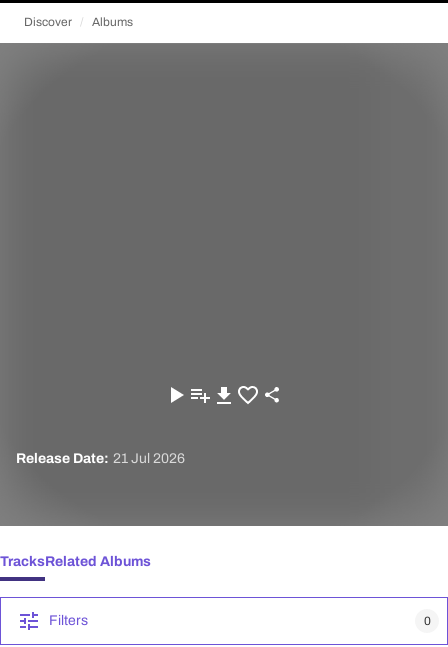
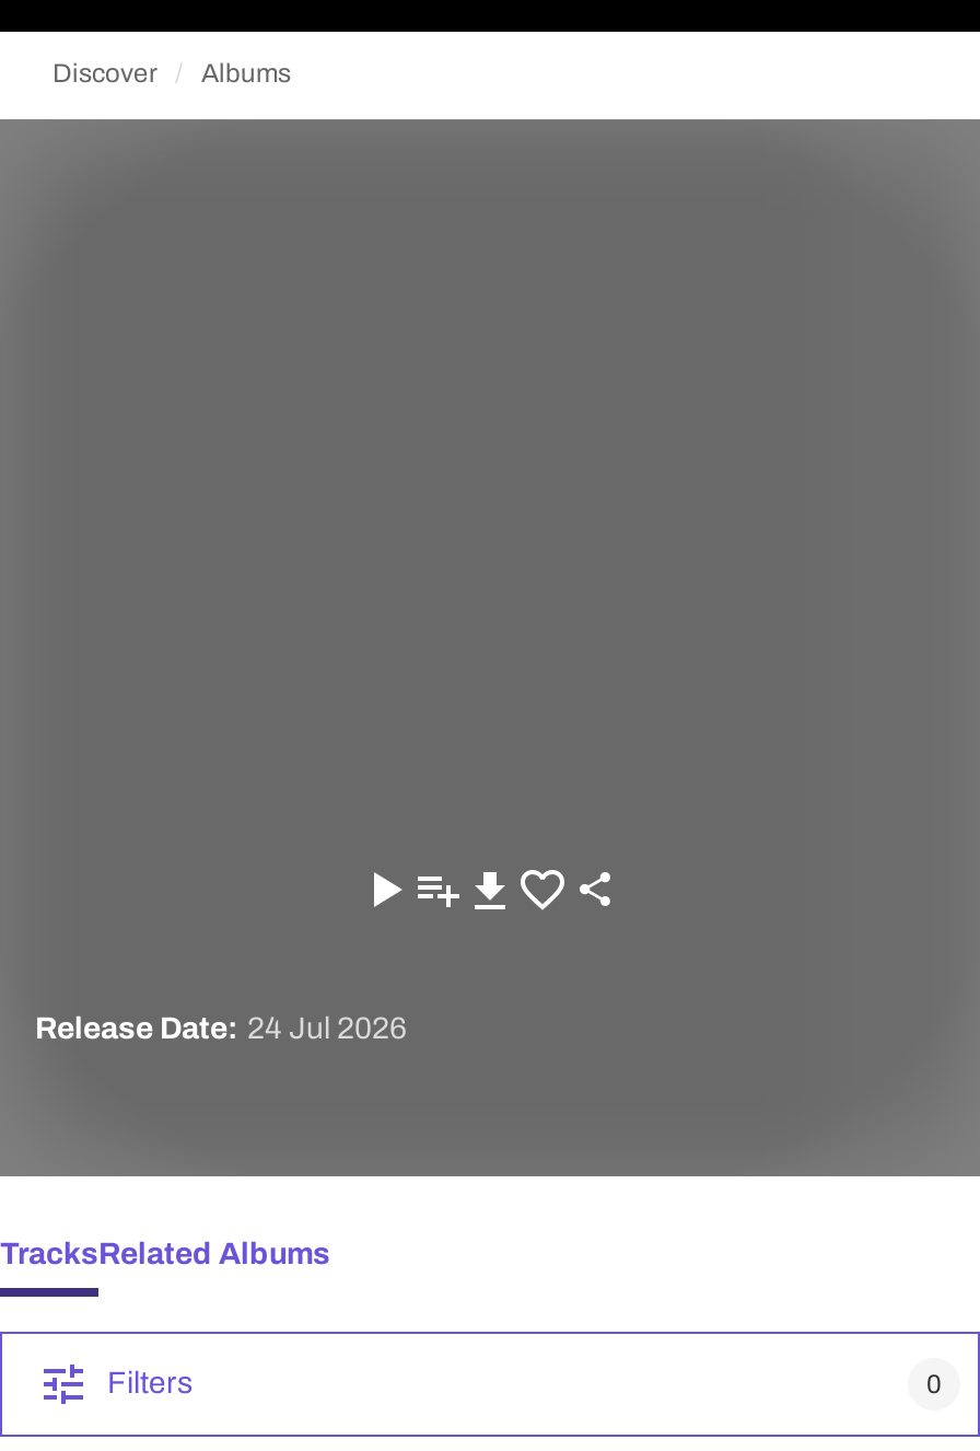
[16,451,185,466] Release Date: 21 Jul 2026 -> [35,1012,407,1045] Release Date: 24 Jul 2026

